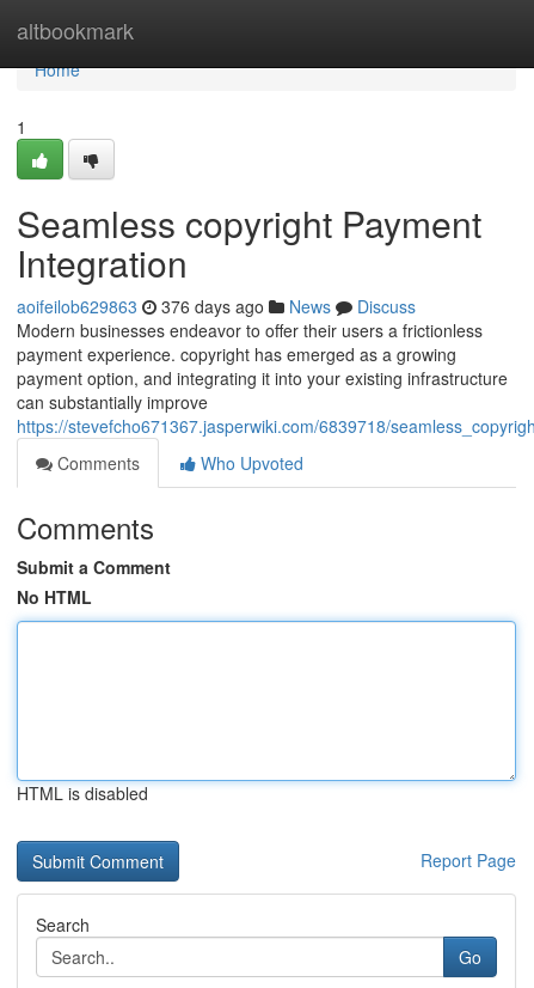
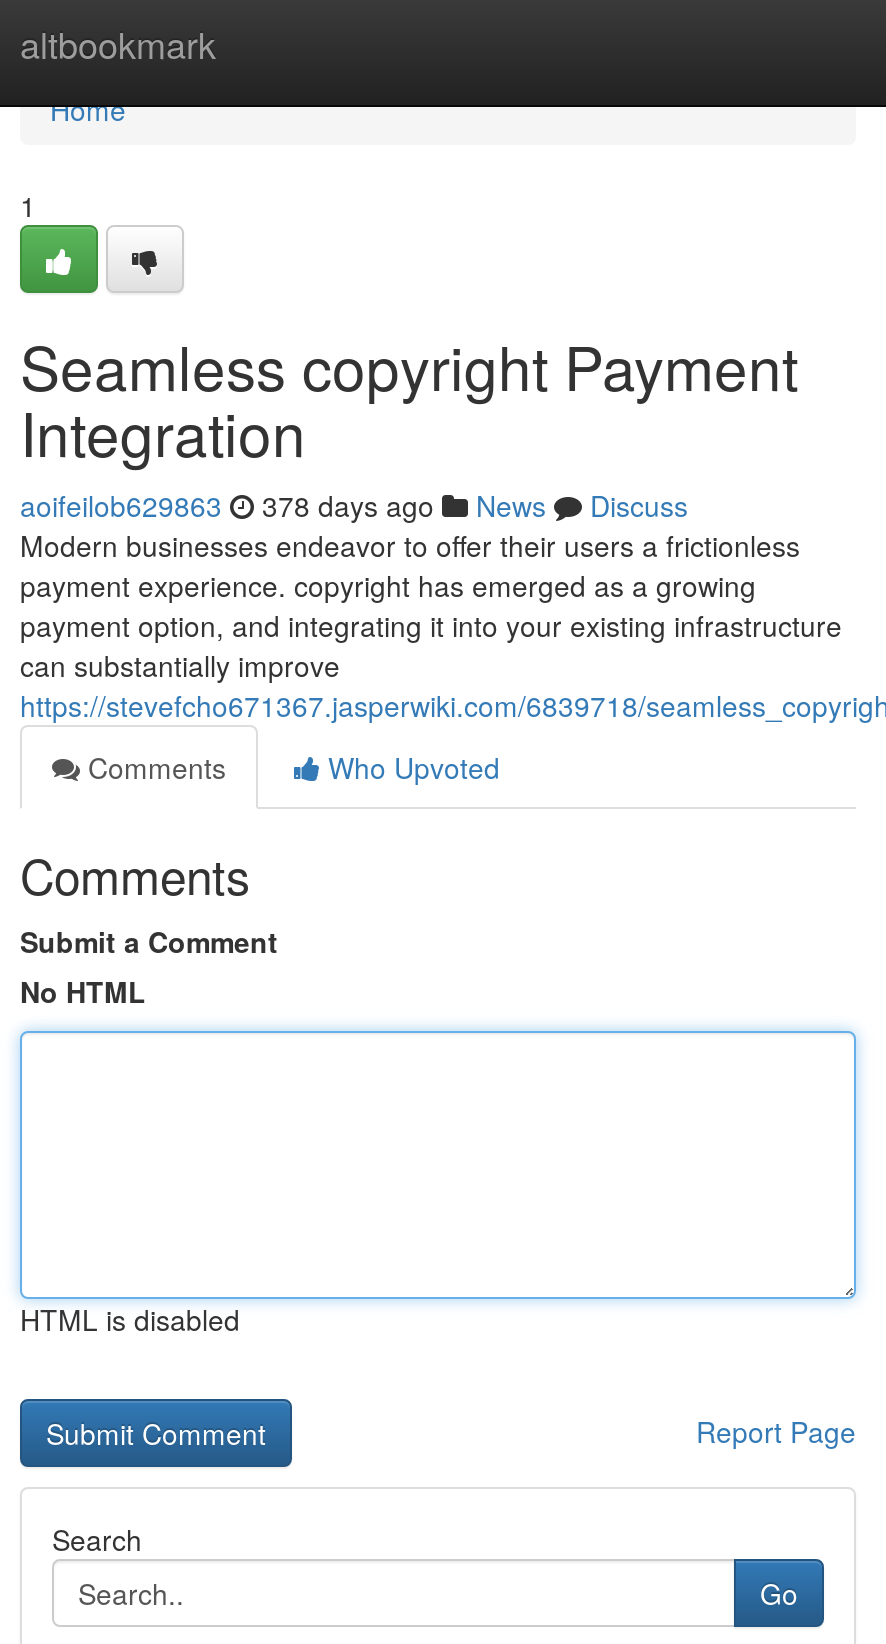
[17,294,416,318] aoifeilob629863 376 days ago News Discuss -> [20,485,688,525] aoifeilob629863 378 days ago News Discuss

